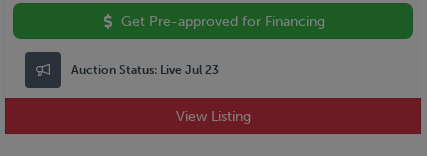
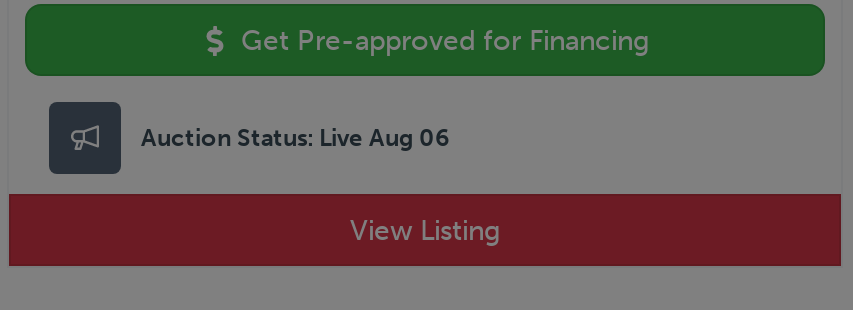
[71,63,219,77] Auction Status: Live Jul 23 -> [141,124,449,152] Auction Status: Live Aug 06

